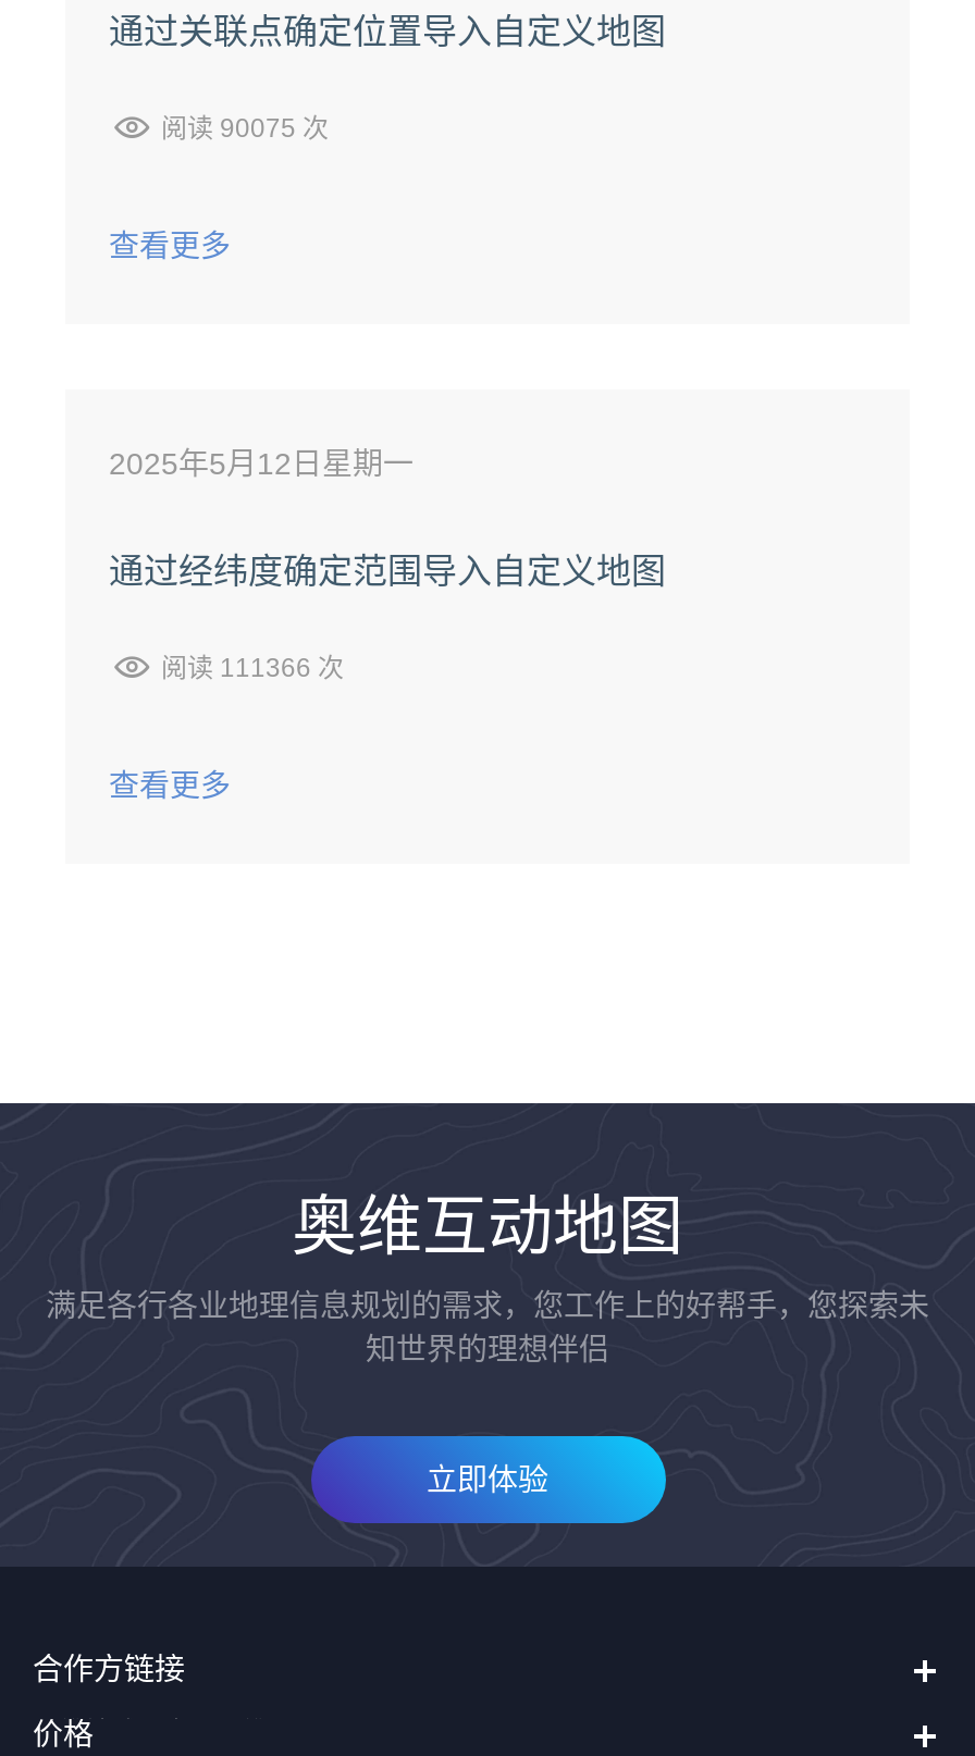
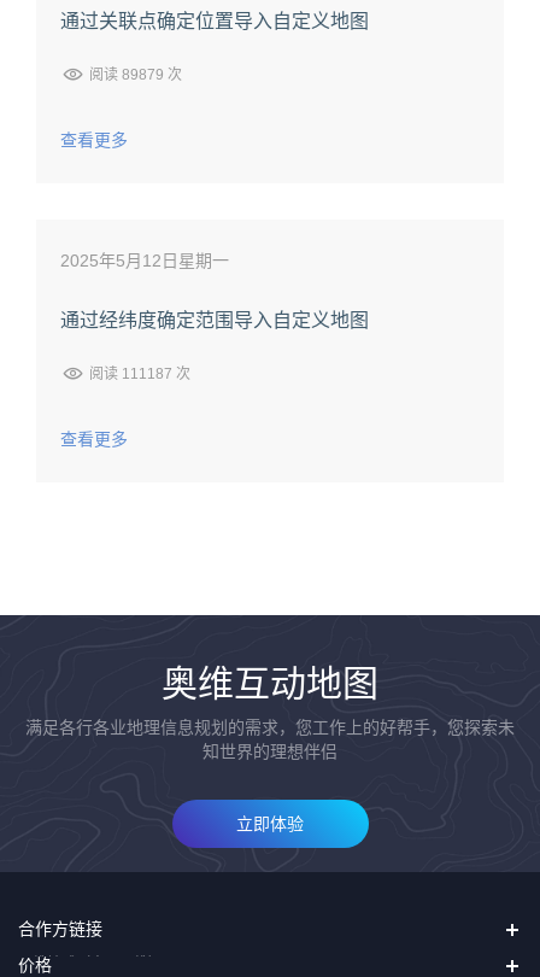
[161,112,329,143] 阅读 90075 次 -> [89,66,182,83] 阅读 89879 次
[161,652,344,682] 阅读 111366 次 -> [89,365,190,382] 阅读 111187 次

